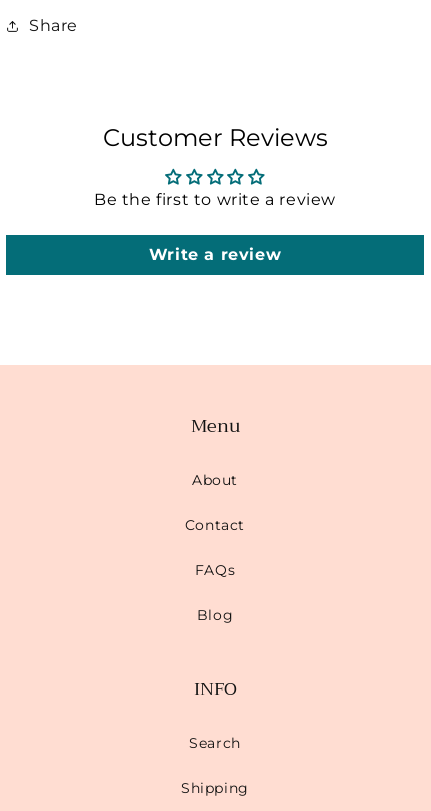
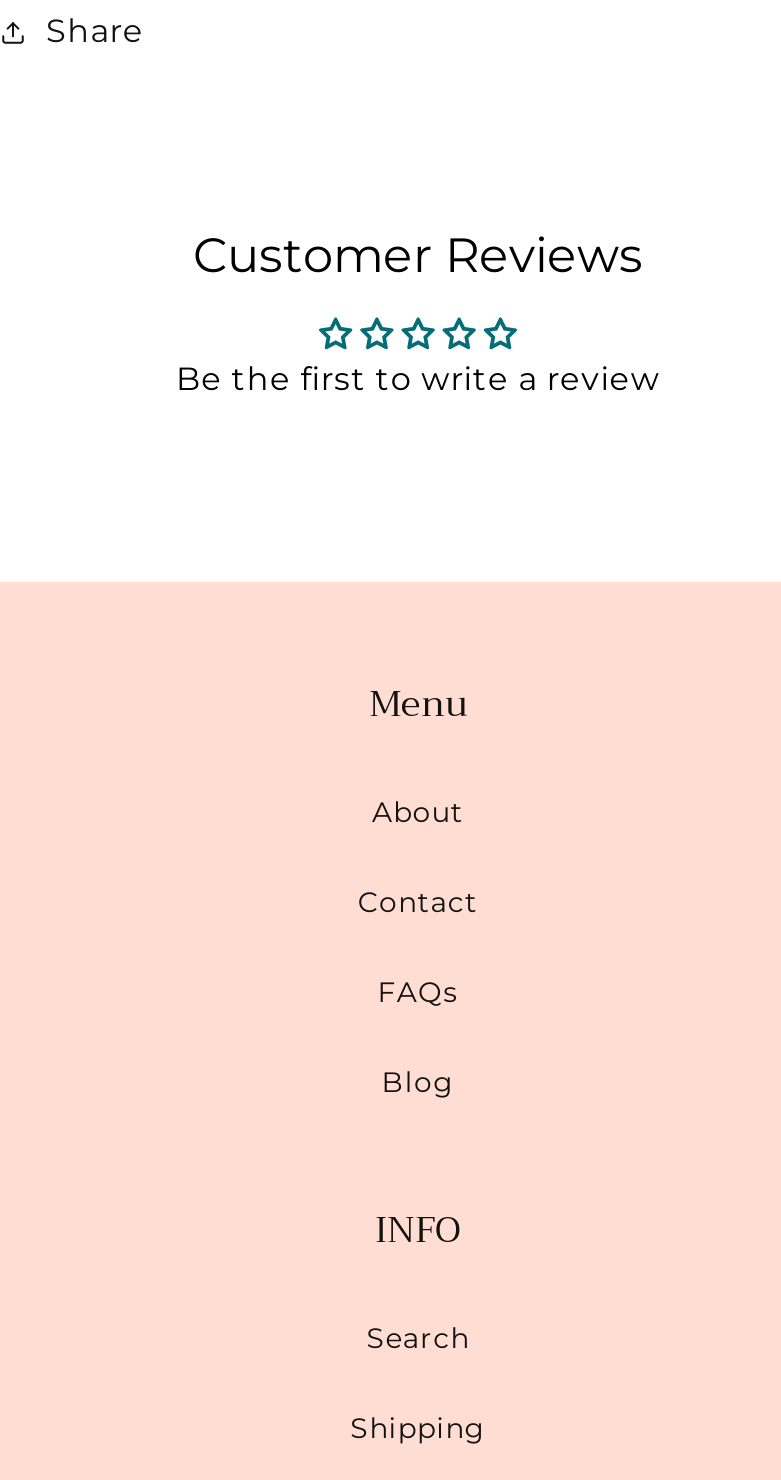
[149,245,281,264] Write a review -> none

